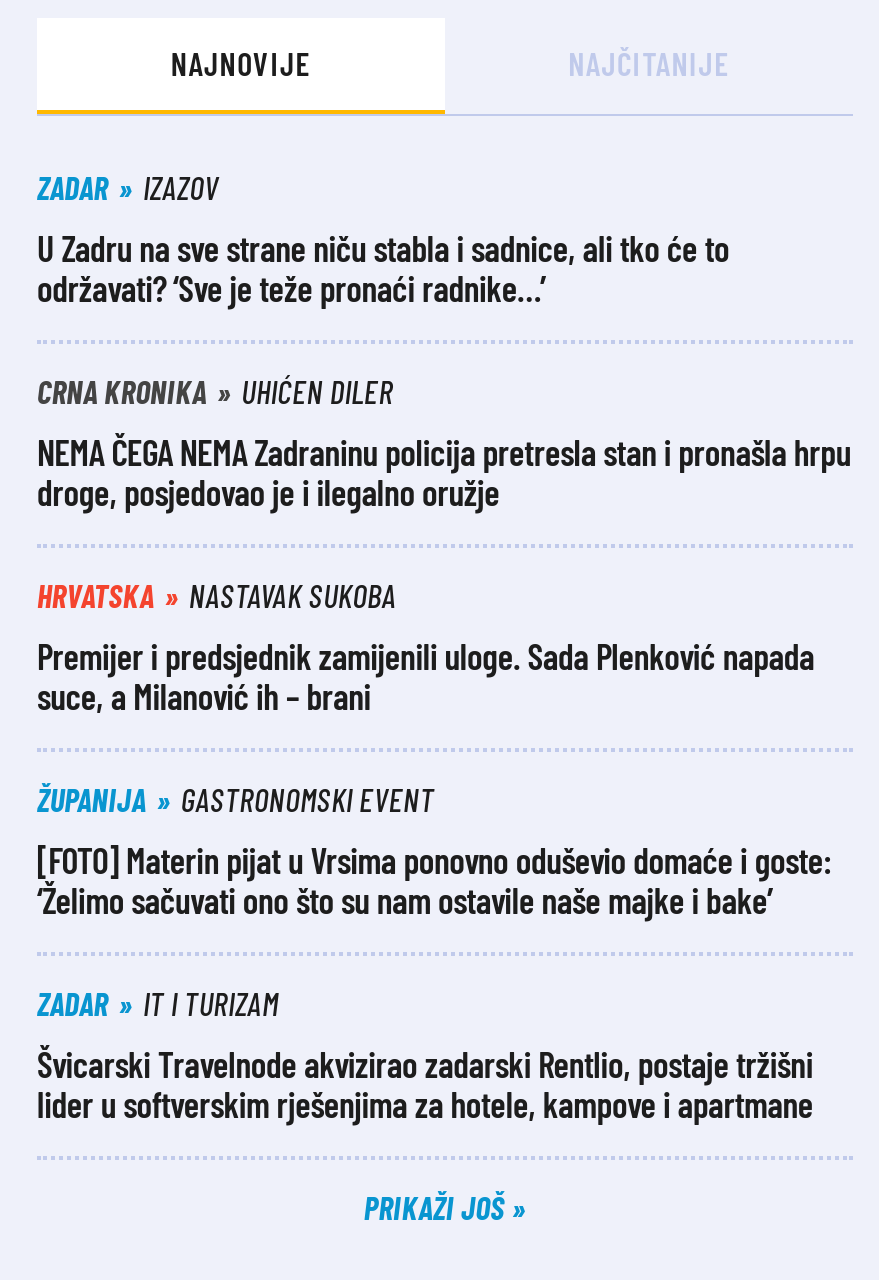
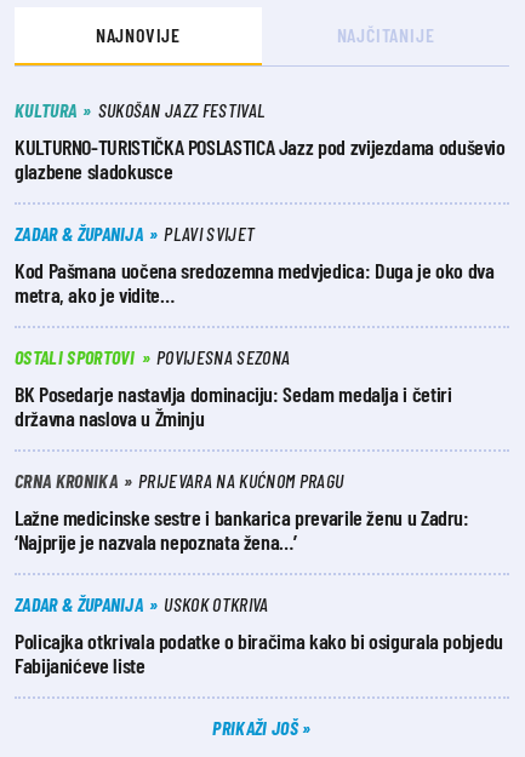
[37,168,729,310] ZADAR | IZAZOV | U Zadru na sve strane niču stabla i sadnice, ali tko će to | održavati? ‘Sve je teže pronaći radnike…’ -> [15,98,505,431] KULTURA | SUKOŠAN JAZZ FESTIVAL | KULTURNO-TURISTIČKA POSLASTICA Jazz pod zvijezdama oduševio | glazbene sladokusce | ZADAR & ŽUPANIJA | PLAVI SVIJET | Kod Pašmana uočena sredozemna medvjedica: Duga je oko dva | metra, ako je vidite… | OSTALI SPORTOVI | POVIJESNA SEZONA | BK Posedarje nastavlja dominaciju: Sedam medalja i četiri | državna naslova u Žminju
[37,372,851,1126] UHIĆEN DILER | NEMA ČEGA NEMA Zadraninu policija pretresla stan i pronašla hrpu | droge, posjedovao je i ilegalno oružje | HRVATSKA | NASTAVAK SUKOBA | Premijer i predsjednik zamijenili uloge. Sada Plenković napada | suce, a Milanović ih – brani | ŽUPANIJA | GASTRONOMSKI EVENT | [FOTO] Materin pijat u Vrsima ponovno oduševio domaće i goste: | ‘Želimo sačuvati ono što su nam ostavile naše majke i bake’ | ZADAR | IT I TURIZAM | Švicarski Travelnode akvizirao zadarski Rentlio, postaje tržišni | lider u softverskim rješenjima za hotele, kampove i apartmane -> [15,469,503,678] PRIJEVARA NA KUĆNOM PRAGU | Lažne medicinske sestre i bankarica prevarile ženu u Zadru: | ‘Najprije je nazvala nepoznata žena…’ | ZADAR & ŽUPANIJA | USKOK OTKRIVA | Policajka otkrivala podatke o biračima kako bi osigurala pobjedu | Fabijanićeve liste
moved [37,372,207,410] -> [15,469,117,492]: CRNA KRONIKA

